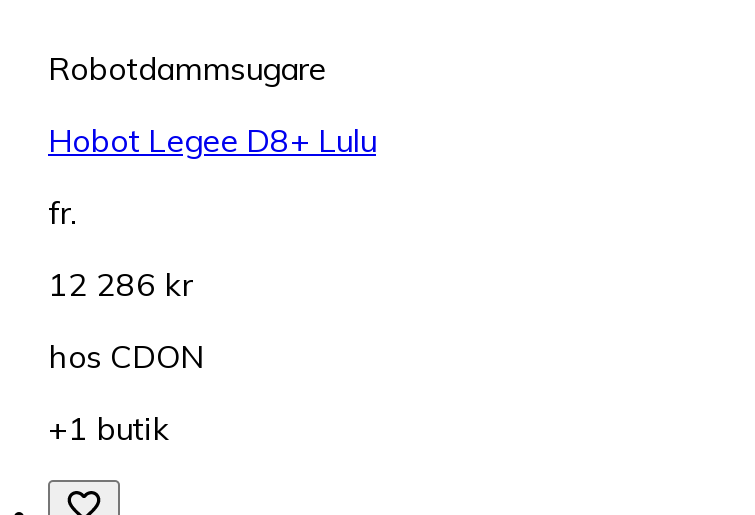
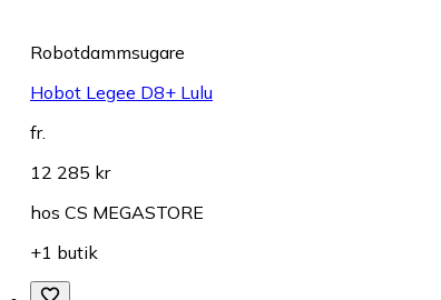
[48,265,192,305] 12 286 kr -> [30,161,110,183] 12 285 kr
[48,337,204,377] hos CDON -> [30,201,204,223] hos CS MEGASTORE

